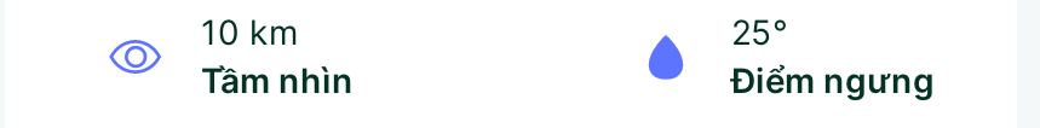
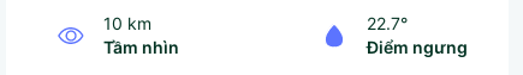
[731,11,787,52] 25° -> [367,13,408,33] 22.7°

